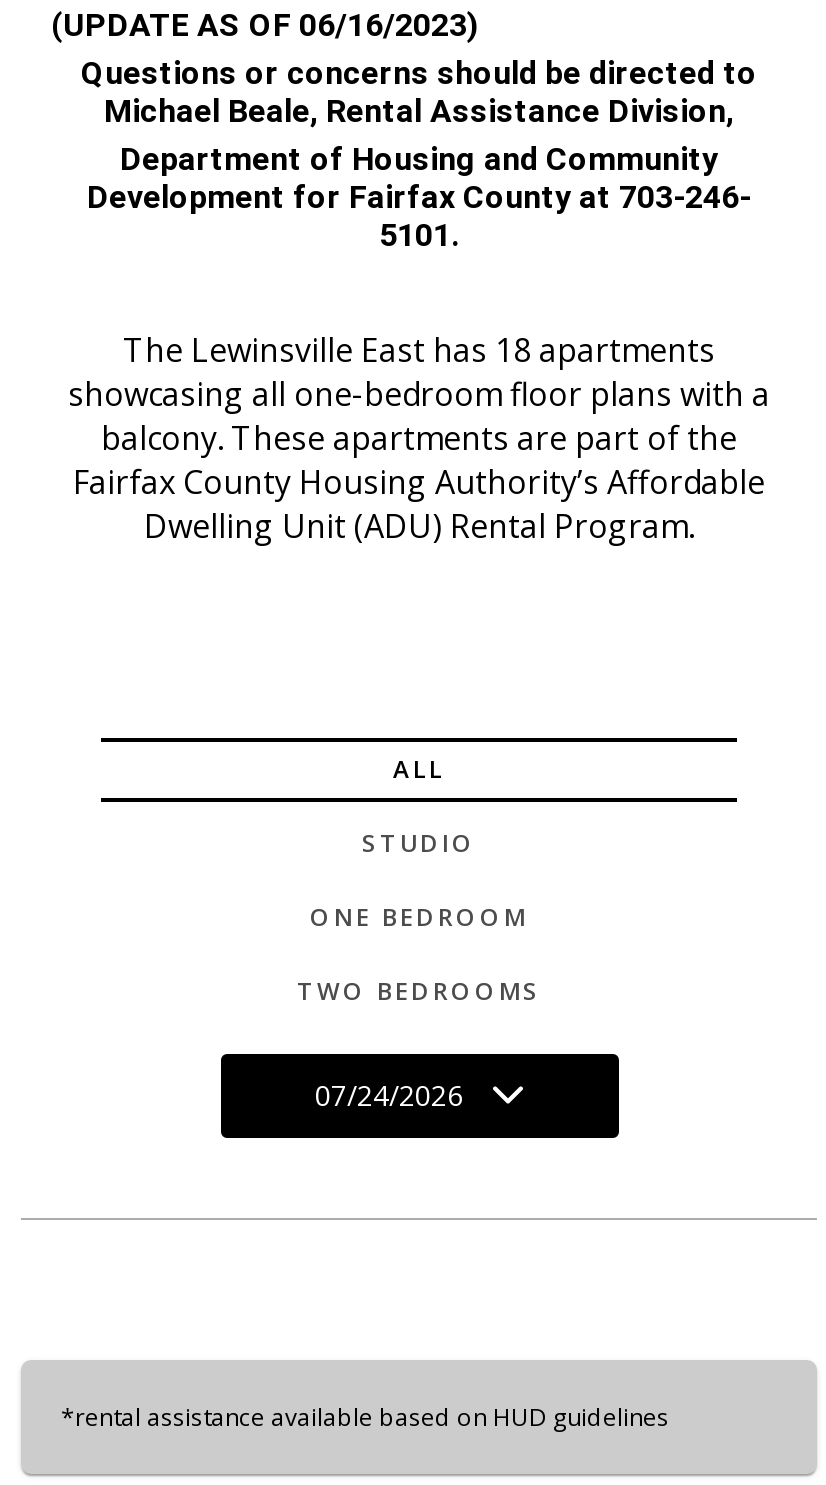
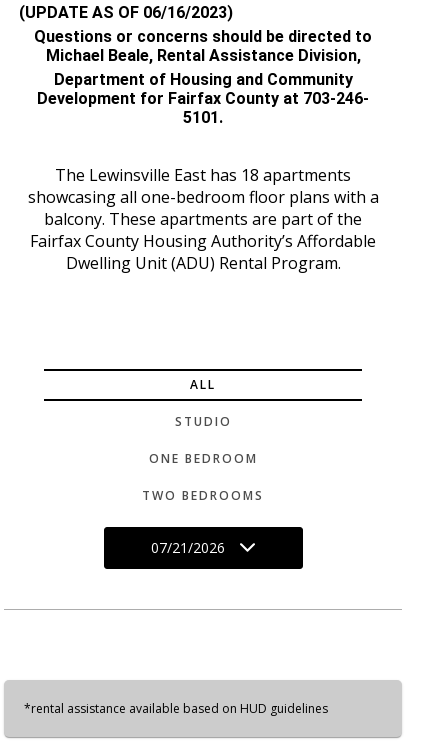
[315,1076,463,1114] 07/24/2026 -> [151,538,225,557] 07/21/2026

